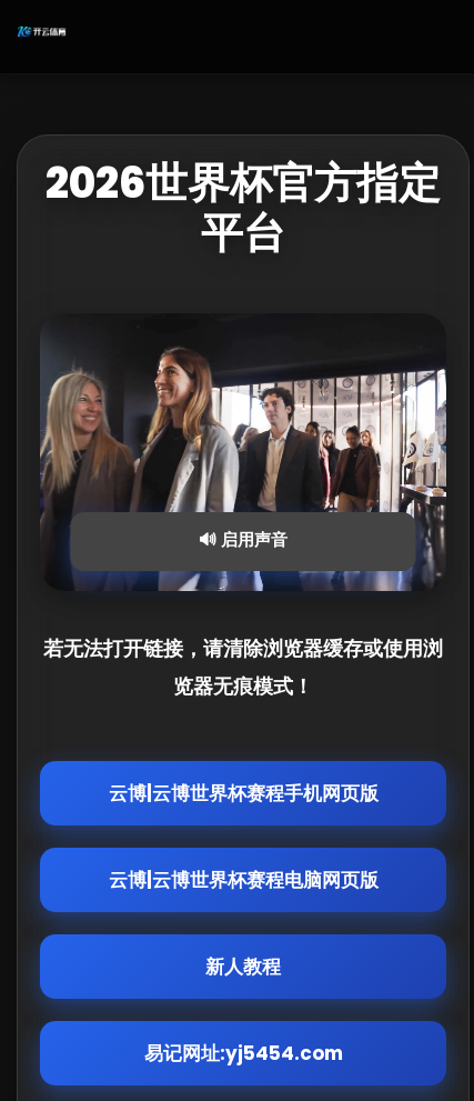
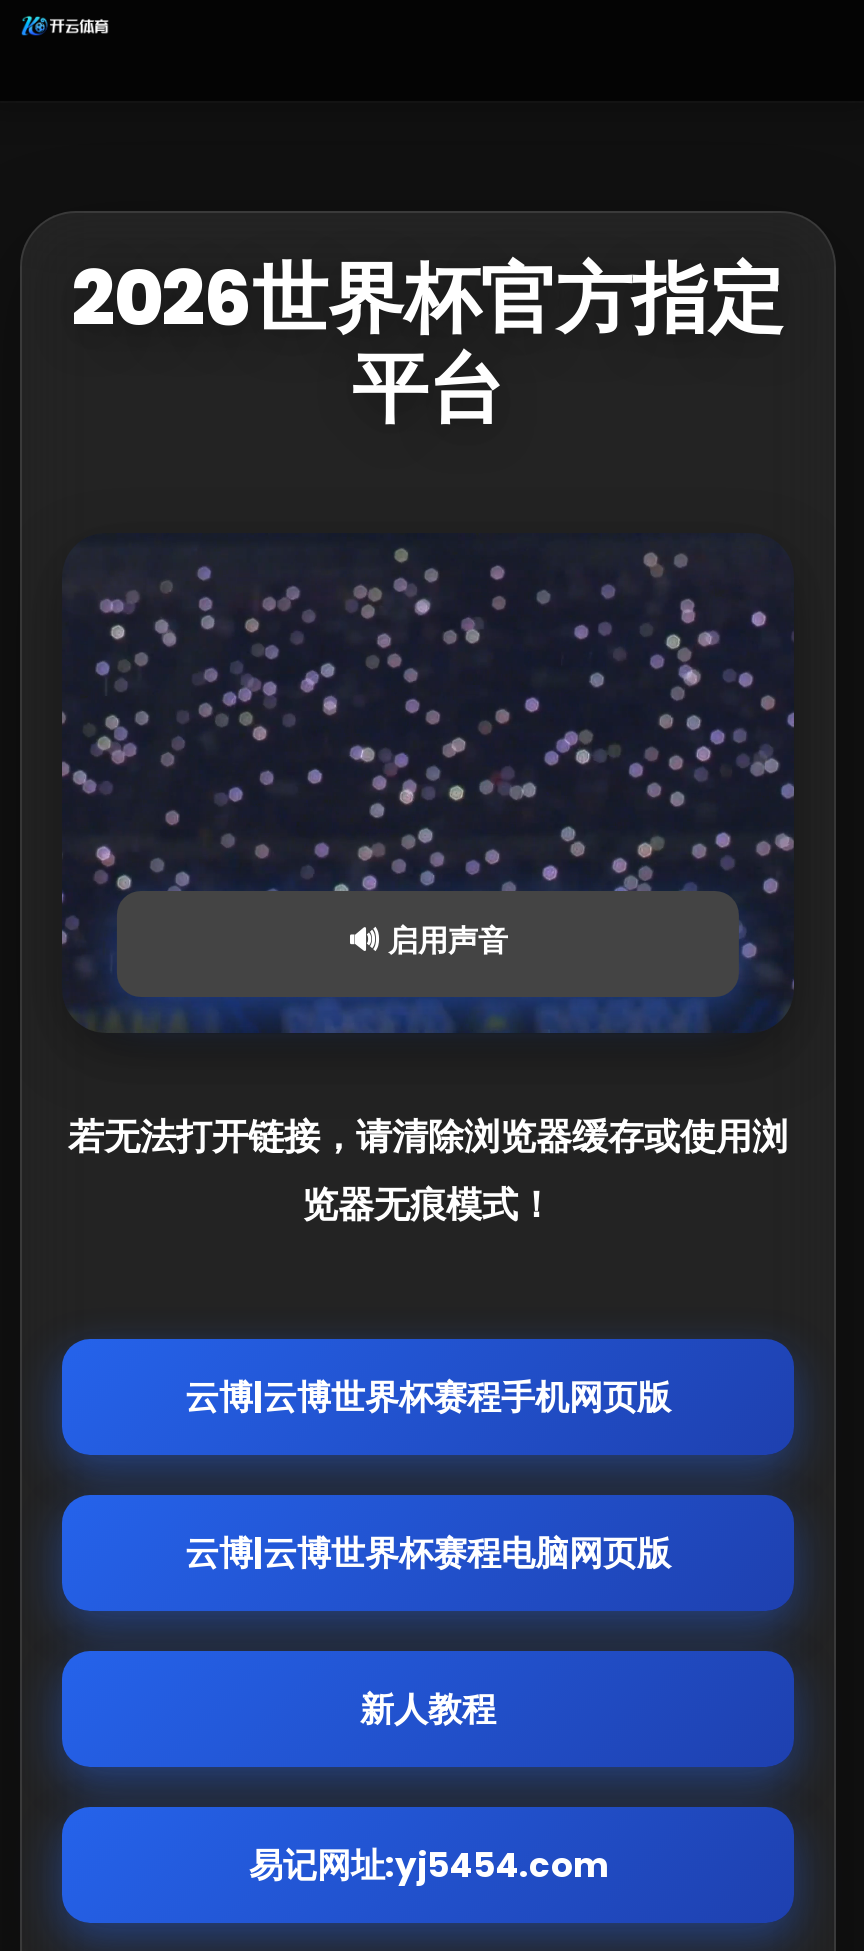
[39,317,447,592] [image] -> [62,537,794,1033] [image]

